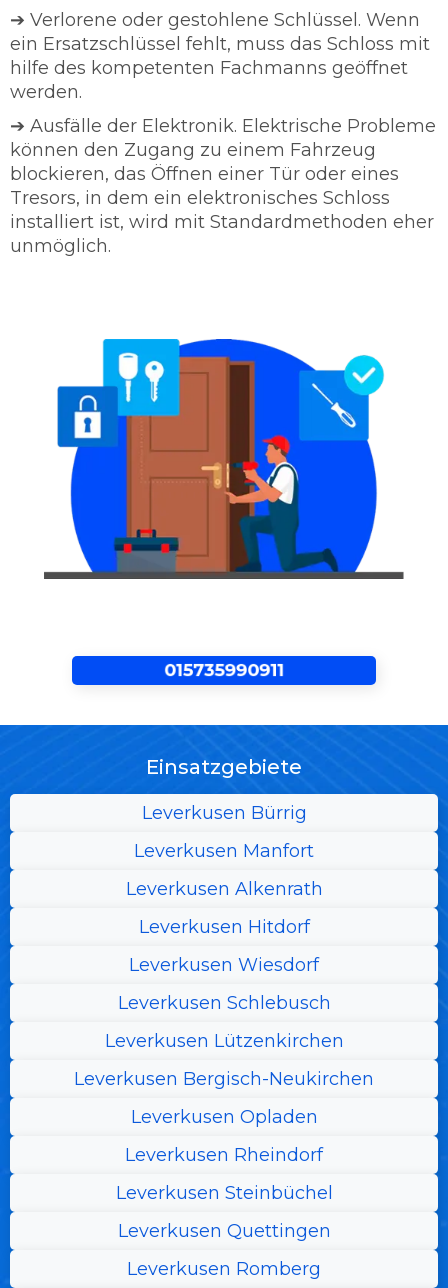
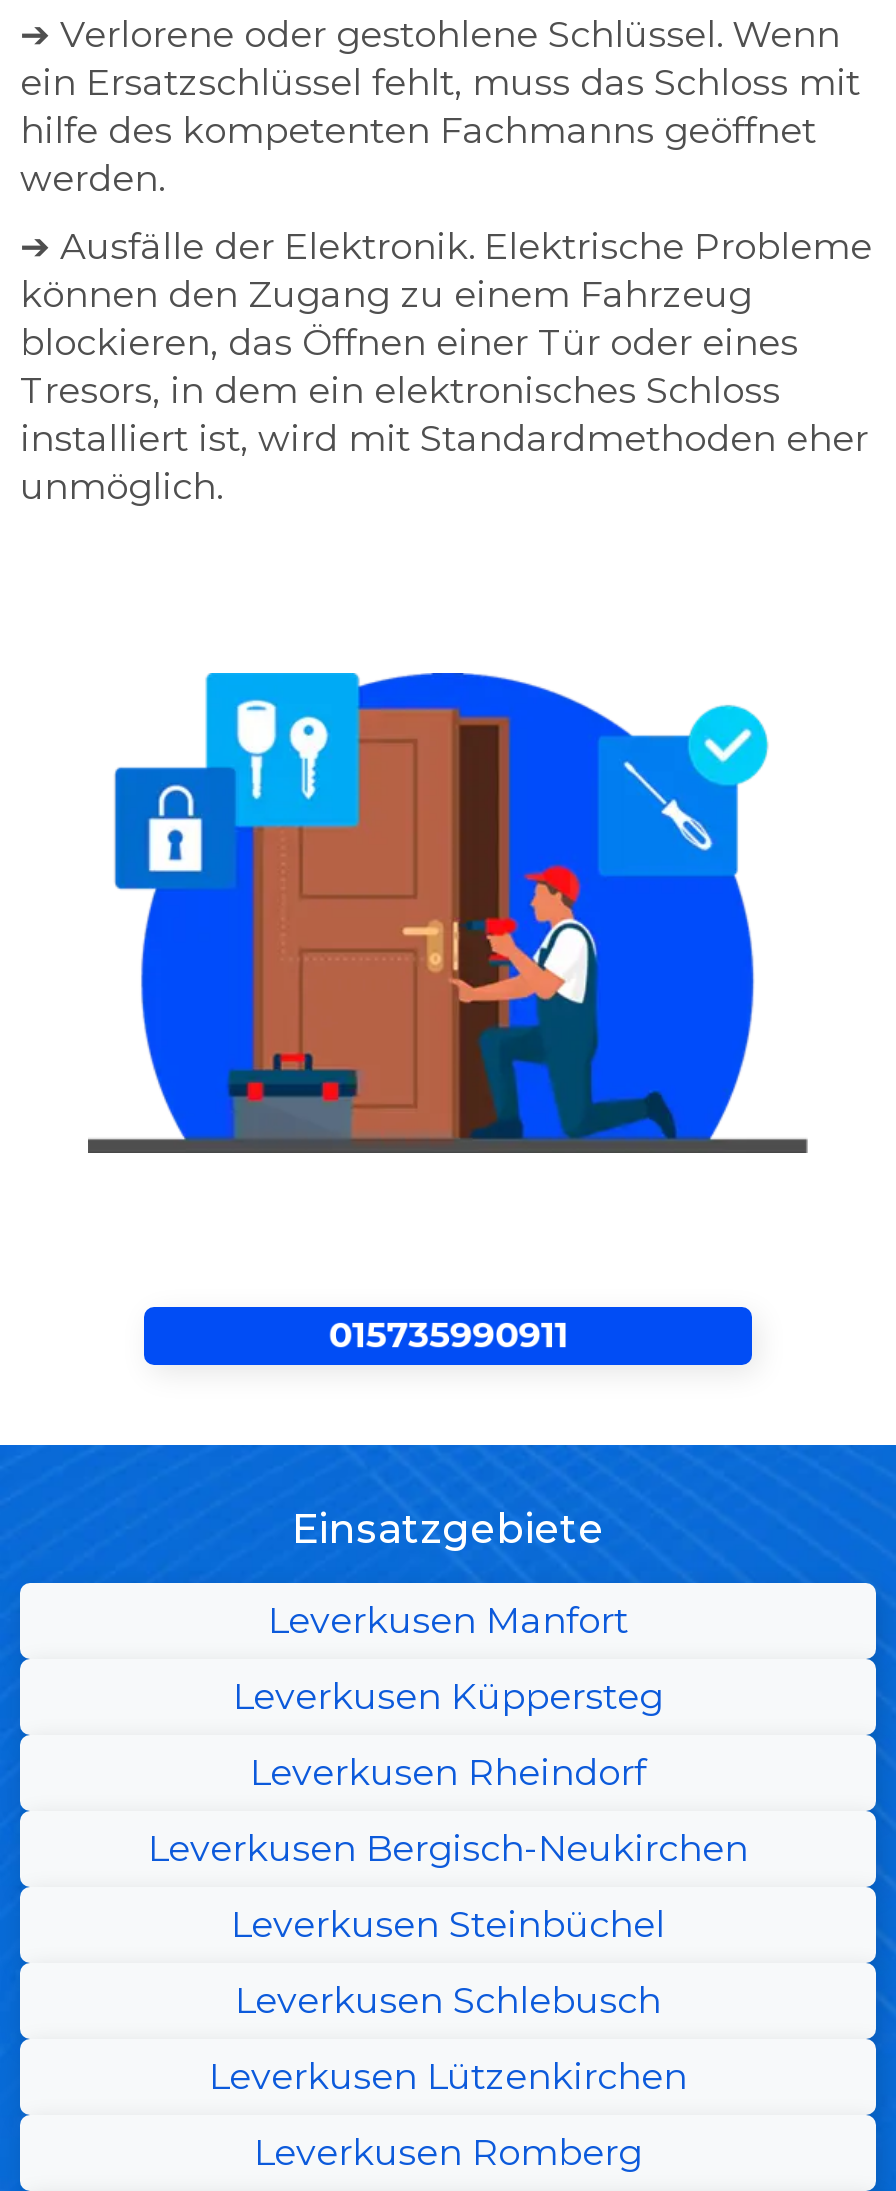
[141,802,306,824] Leverkusen Bürrig -> none
[125,878,322,976] Leverkusen Alkenrath | Leverkusen Hitdorf | Leverkusen Wiesdorf -> [233,1675,663,1719] Leverkusen Küppersteg
moved [74,1068,374,1090] -> [148,1827,748,1871]: Leverkusen Bergisch-Neukirchen
[117,1106,330,1242] Leverkusen Opladen | Leverkusen Quettingen -> none
moved [115,1144,332,1204] -> [231,1751,665,1947]: Leverkusen Rheindorf | Leverkusen Steinbüchel

